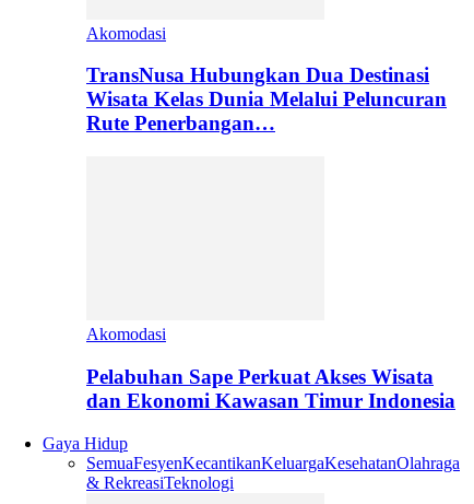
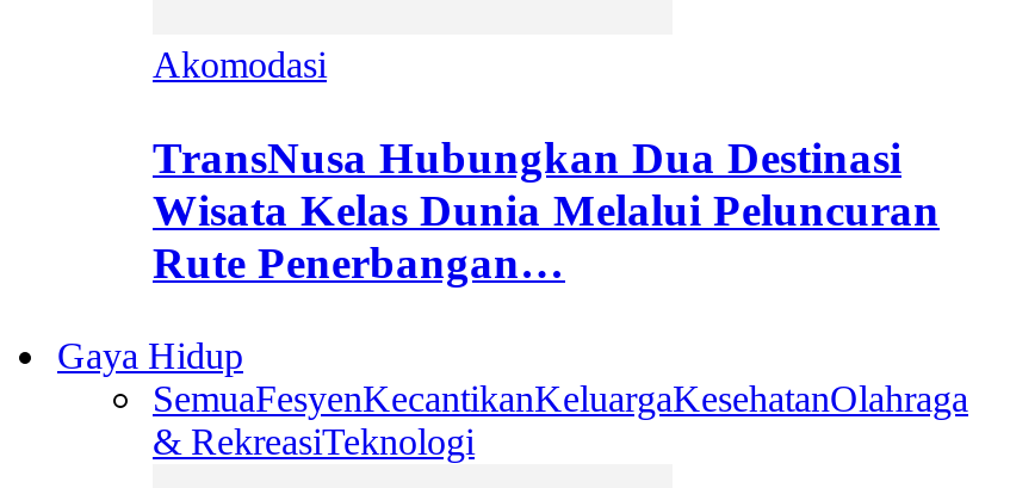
[86,325,455,412] Akomodasi | Pelabuhan Sape Perkuat Akses Wisata | dan Ekonomi Kawasan Timur Indonesia -> none

